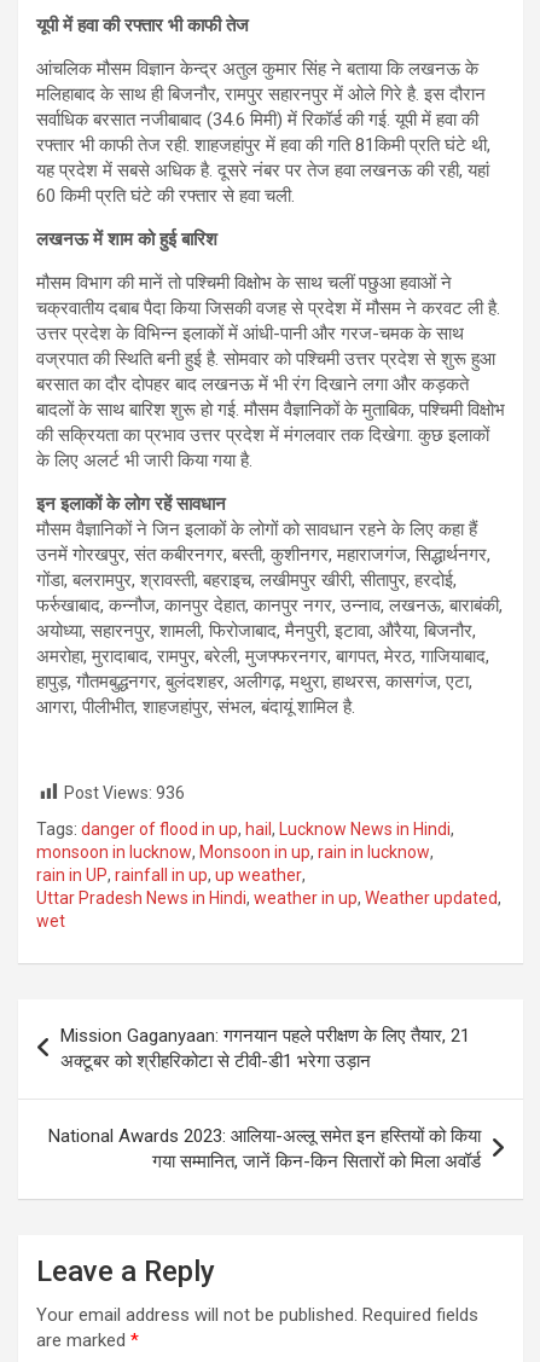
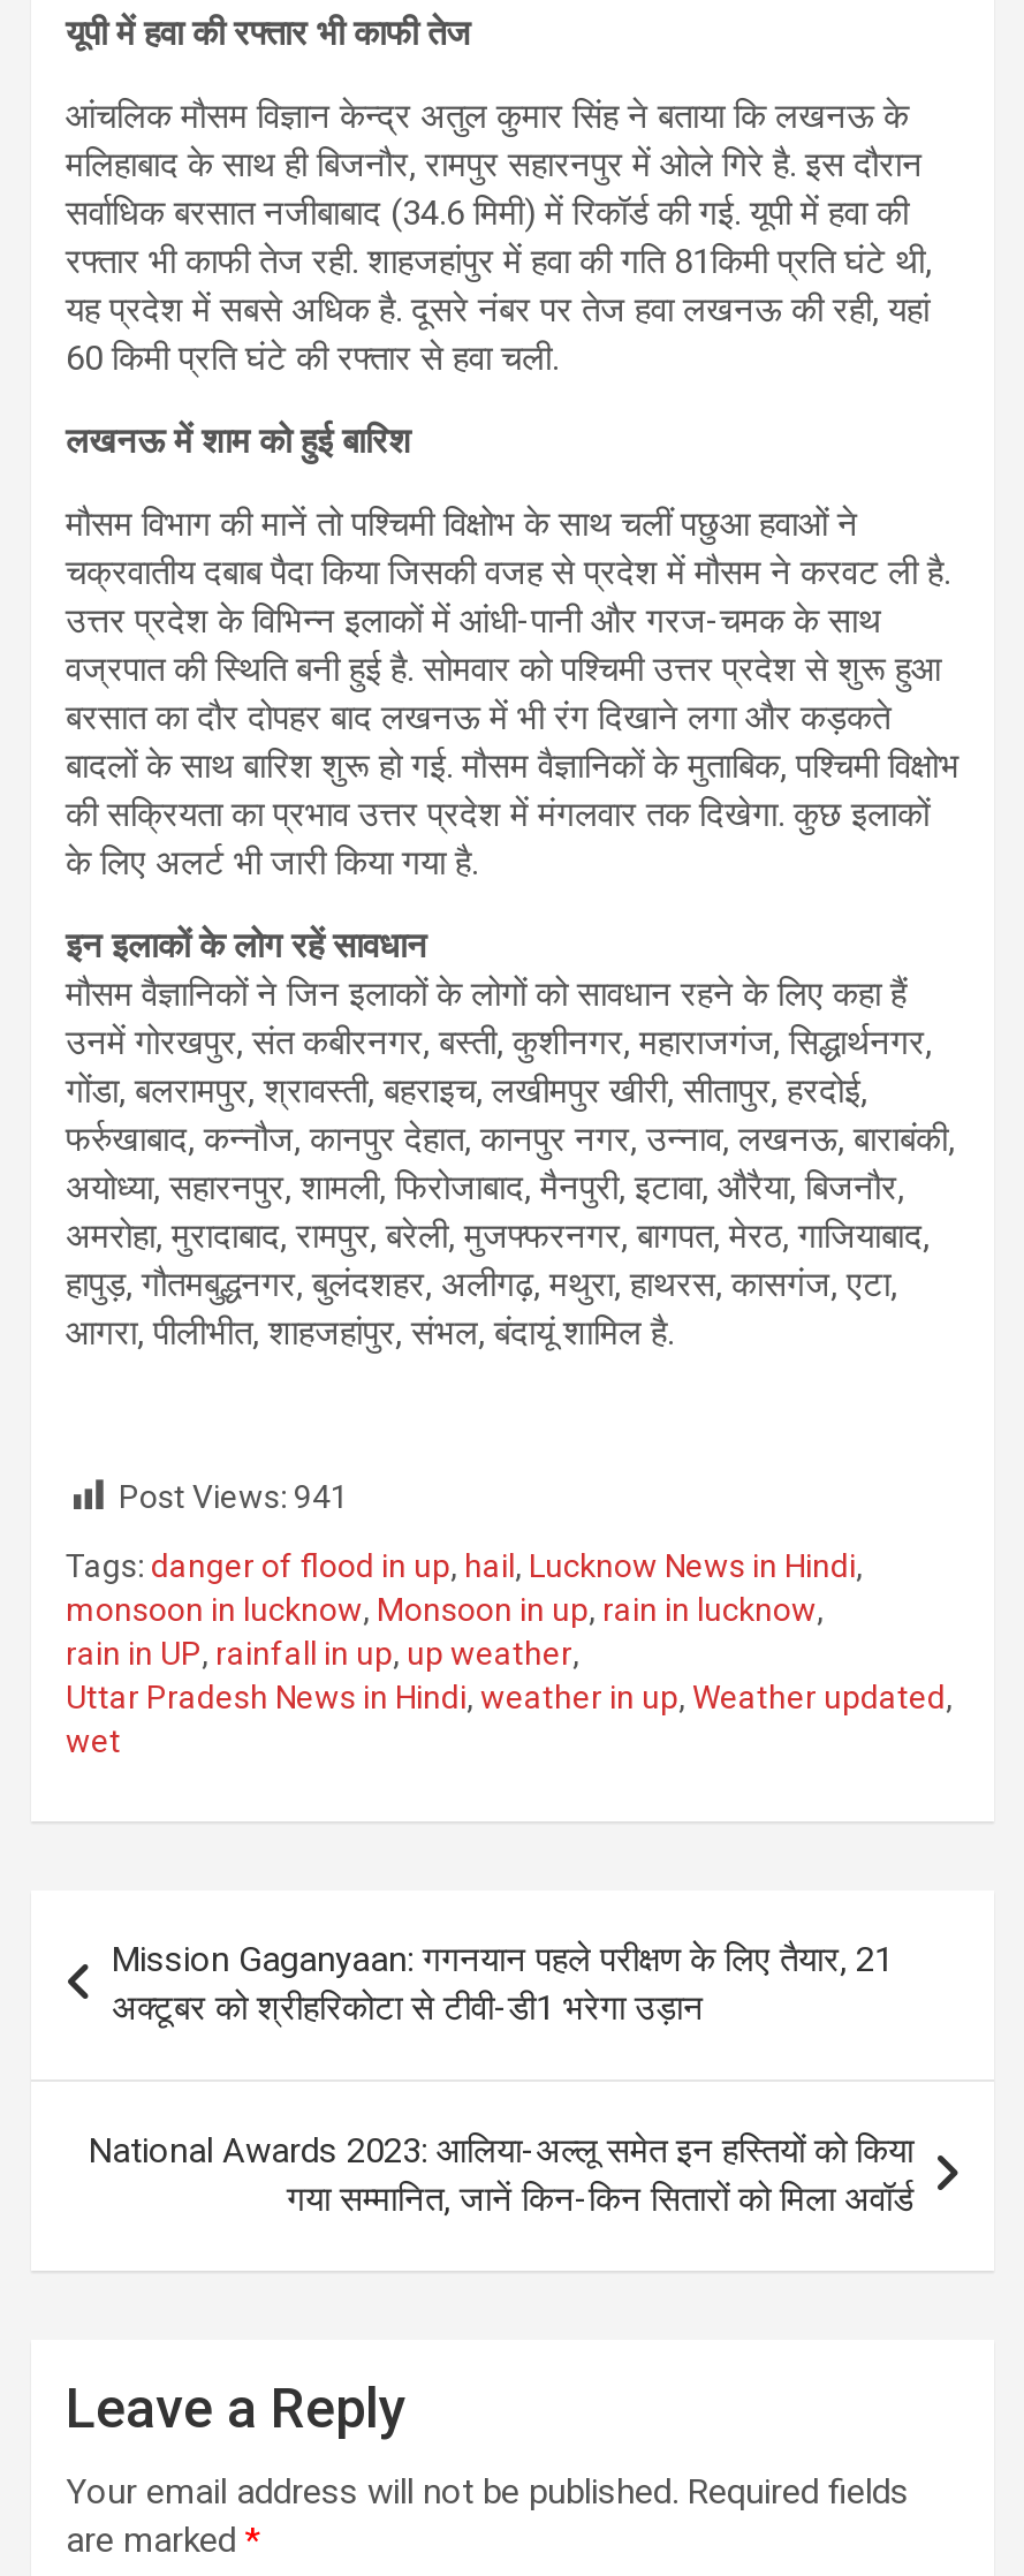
[64,783,185,802] Post Views: 936 -> [119,1478,349,1514] Post Views: 941

